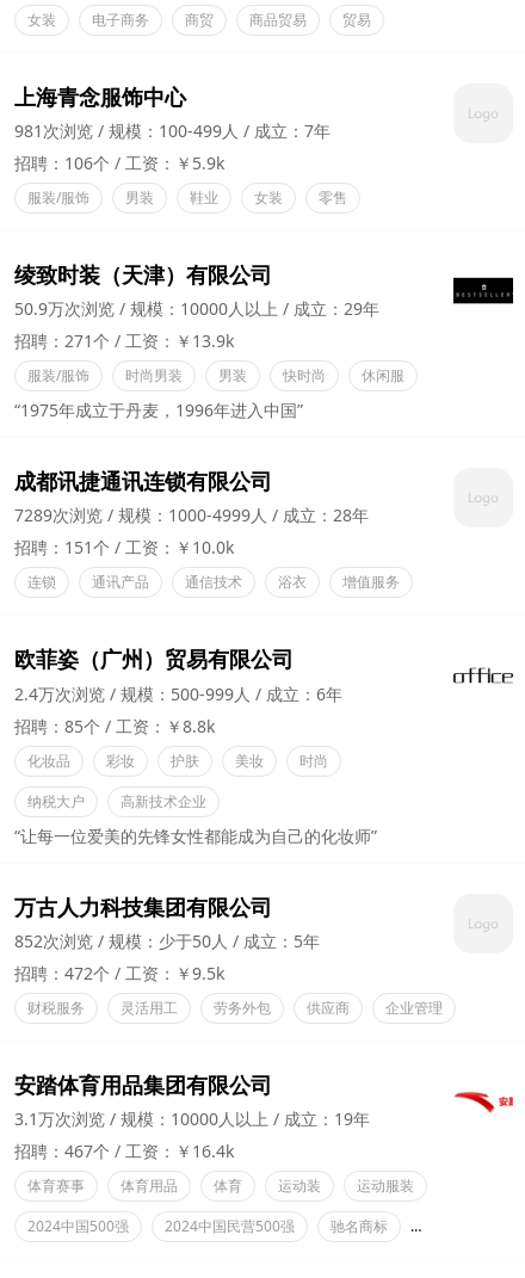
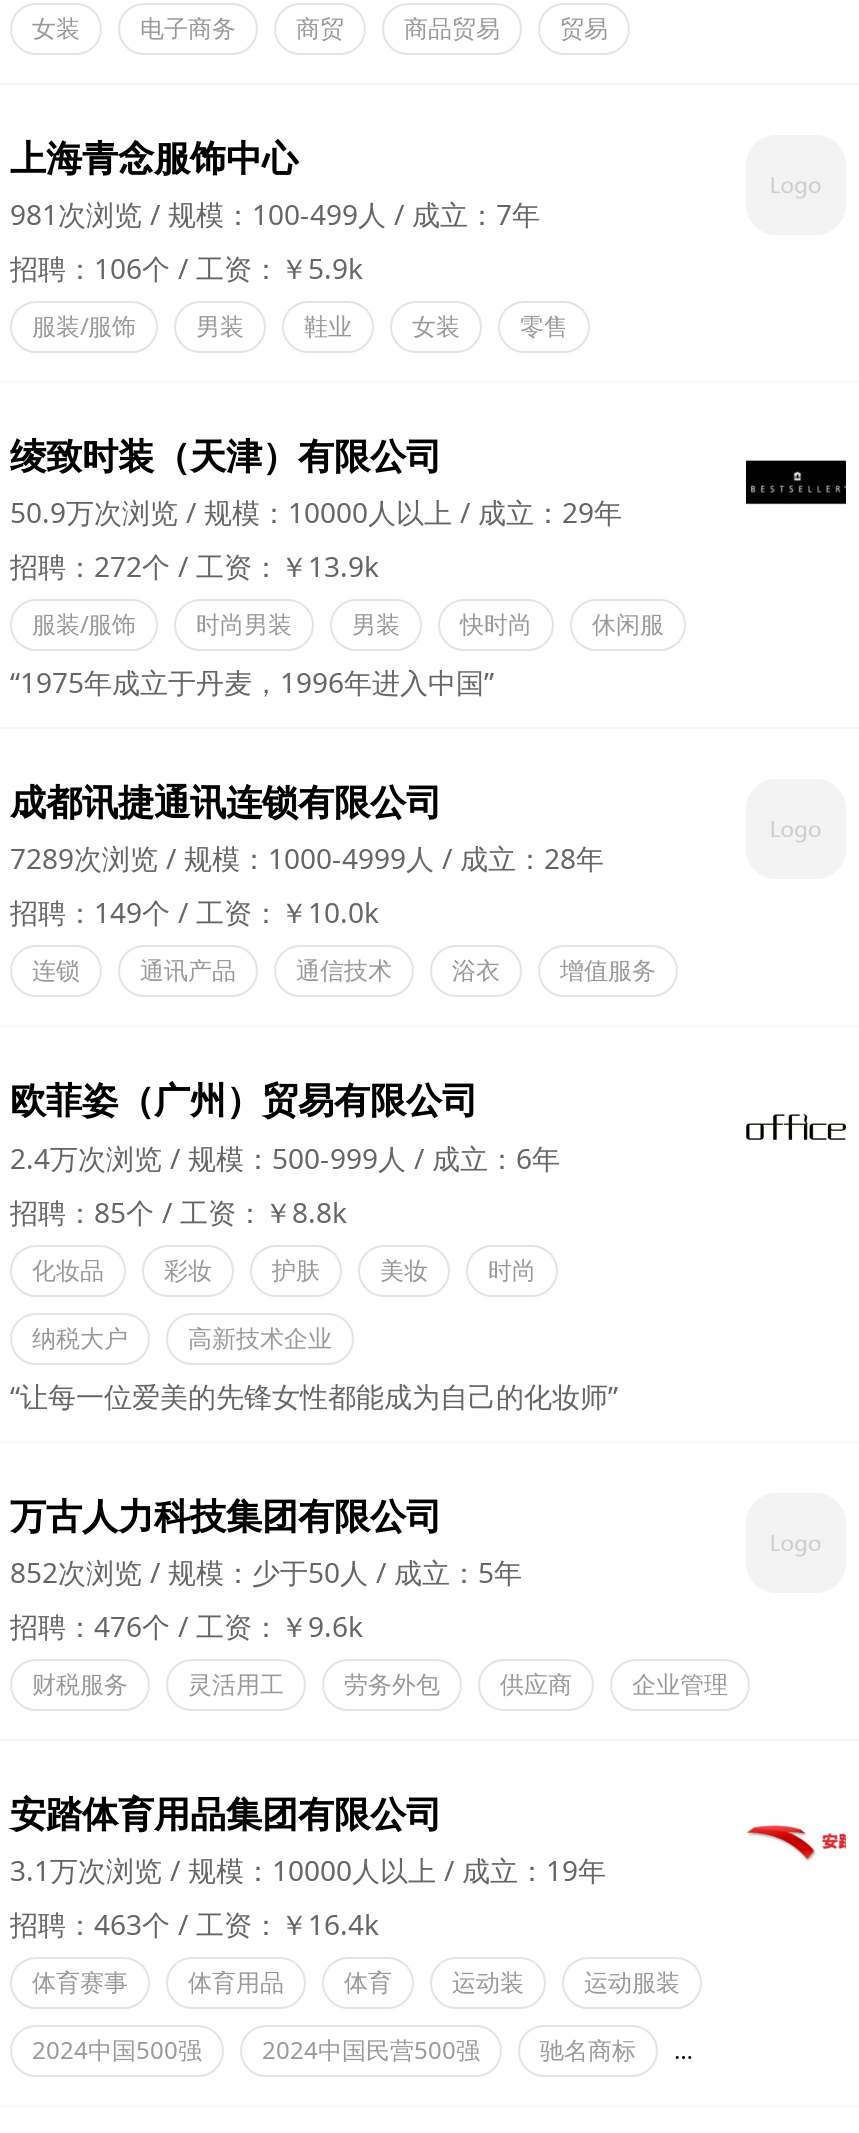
[14,329,234,352] 招聘：271个 工资：￥13.9k -> [10,547,378,585] 招聘：272个 工资：￥13.9k
[14,536,234,559] 招聘：151个 工资：￥10.0k -> [10,893,378,931] 招聘：149个 工资：￥10.0k
[14,962,110,984] 招聘：472个 -> [10,1607,170,1645] 招聘：476个
[125,962,224,984] 工资：￥9.5k -> [196,1607,362,1645] 工资：￥9.6k
[14,1140,234,1162] 招聘：467个 工资：￥16.4k -> [10,1905,378,1943] 招聘：463个 工资：￥16.4k

